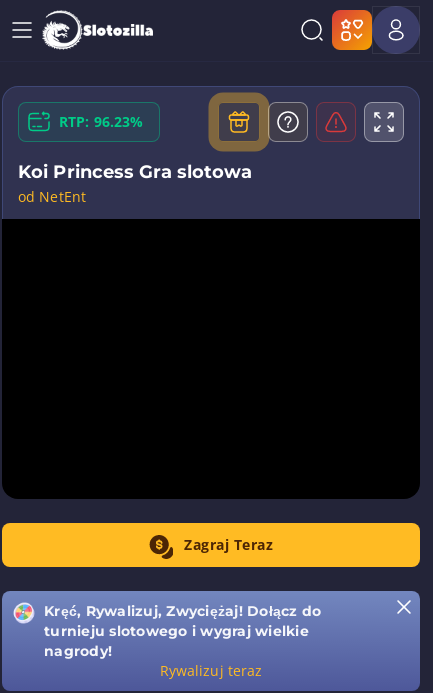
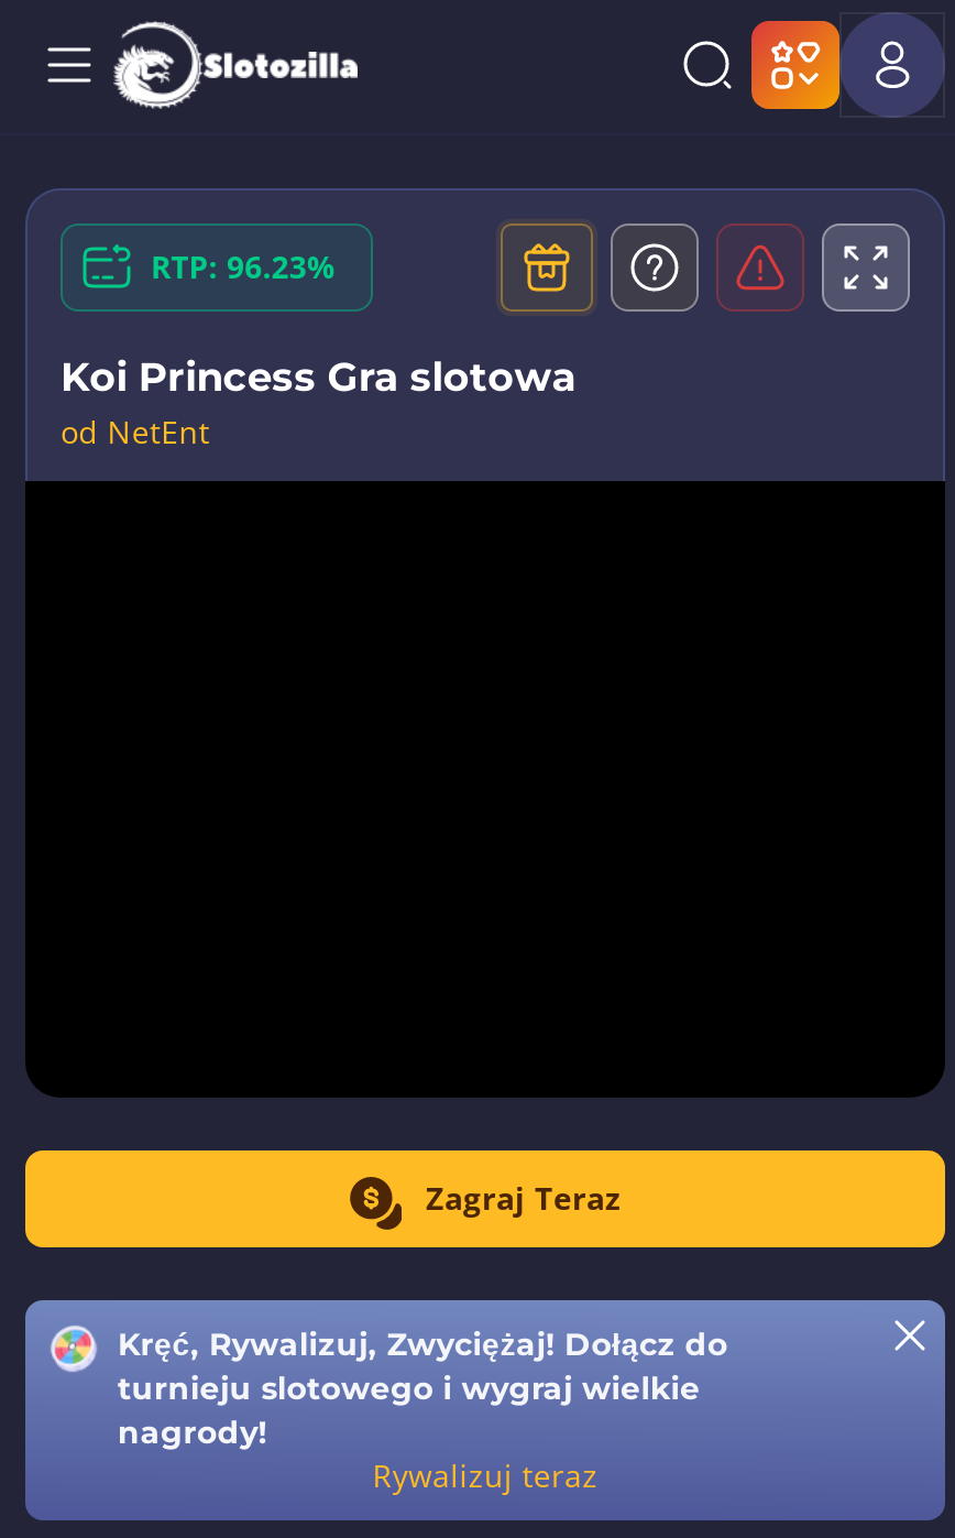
[208,92,270,152] [image] -> [481,204,613,331] [image]

